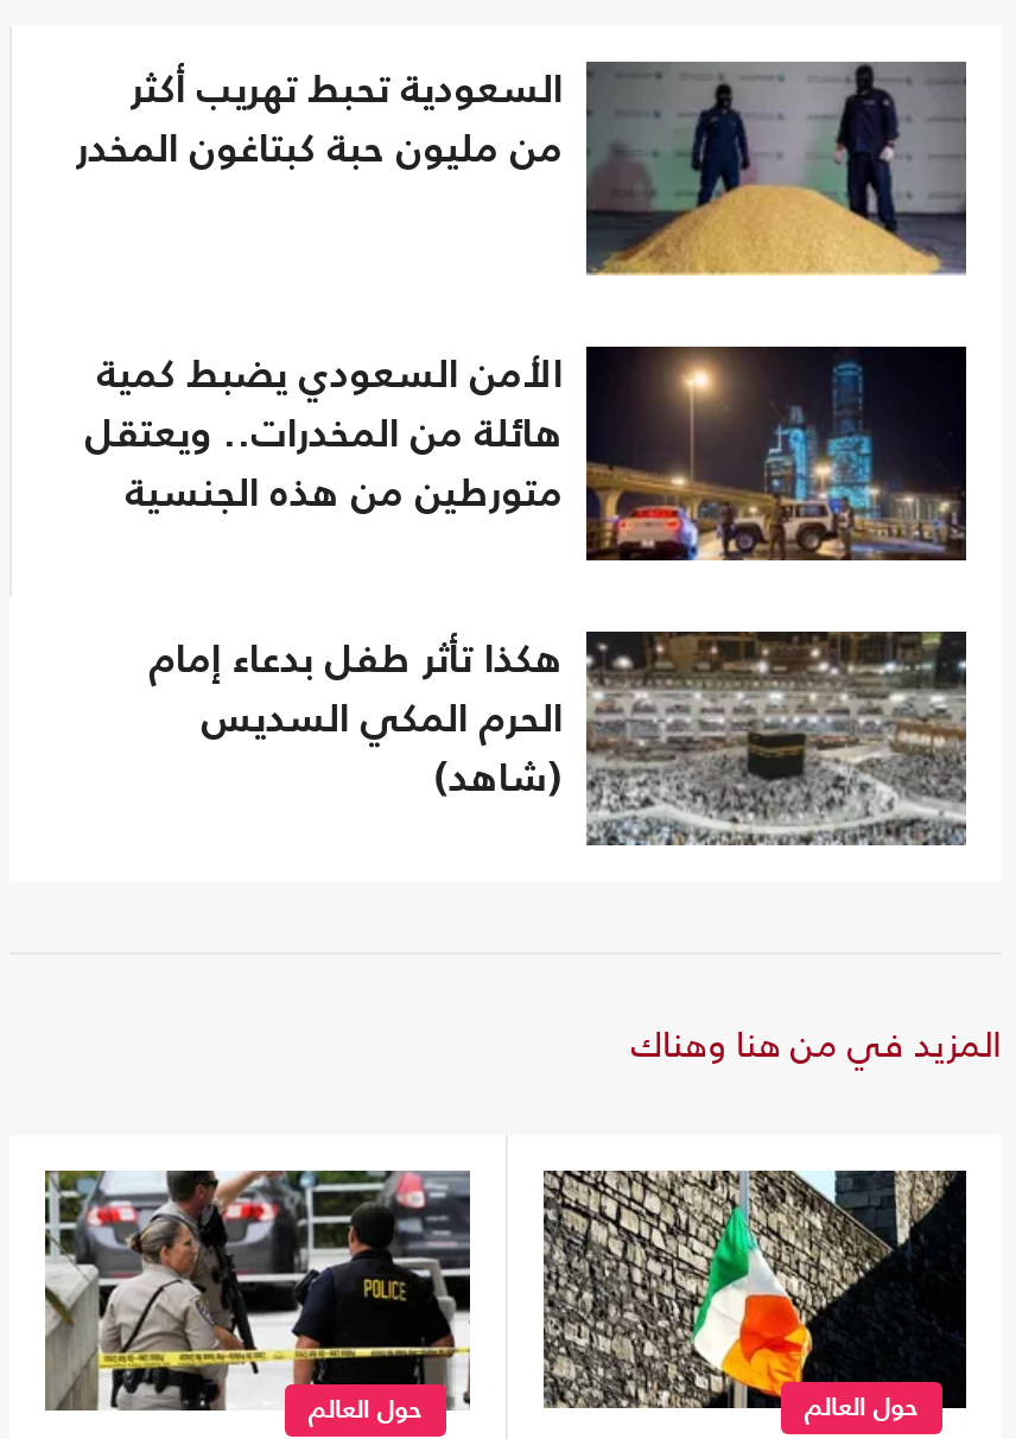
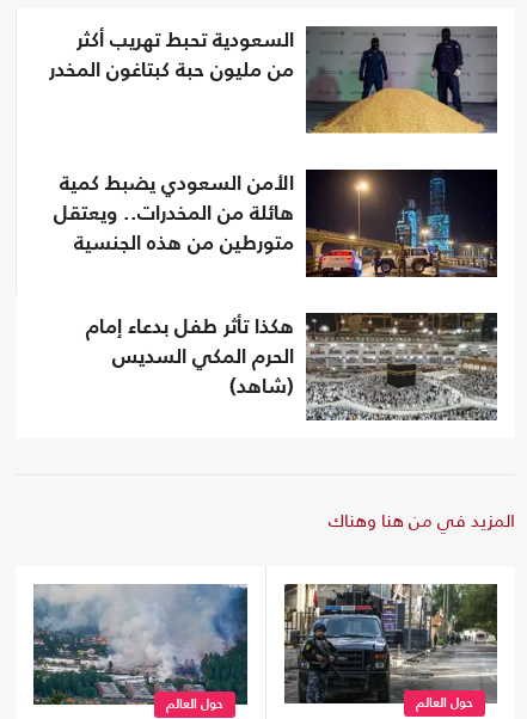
[43,1168,472,1411] [image] -> [32,584,249,706] [image]
[544,1168,969,1411] [image] -> [284,583,498,705] [image]

